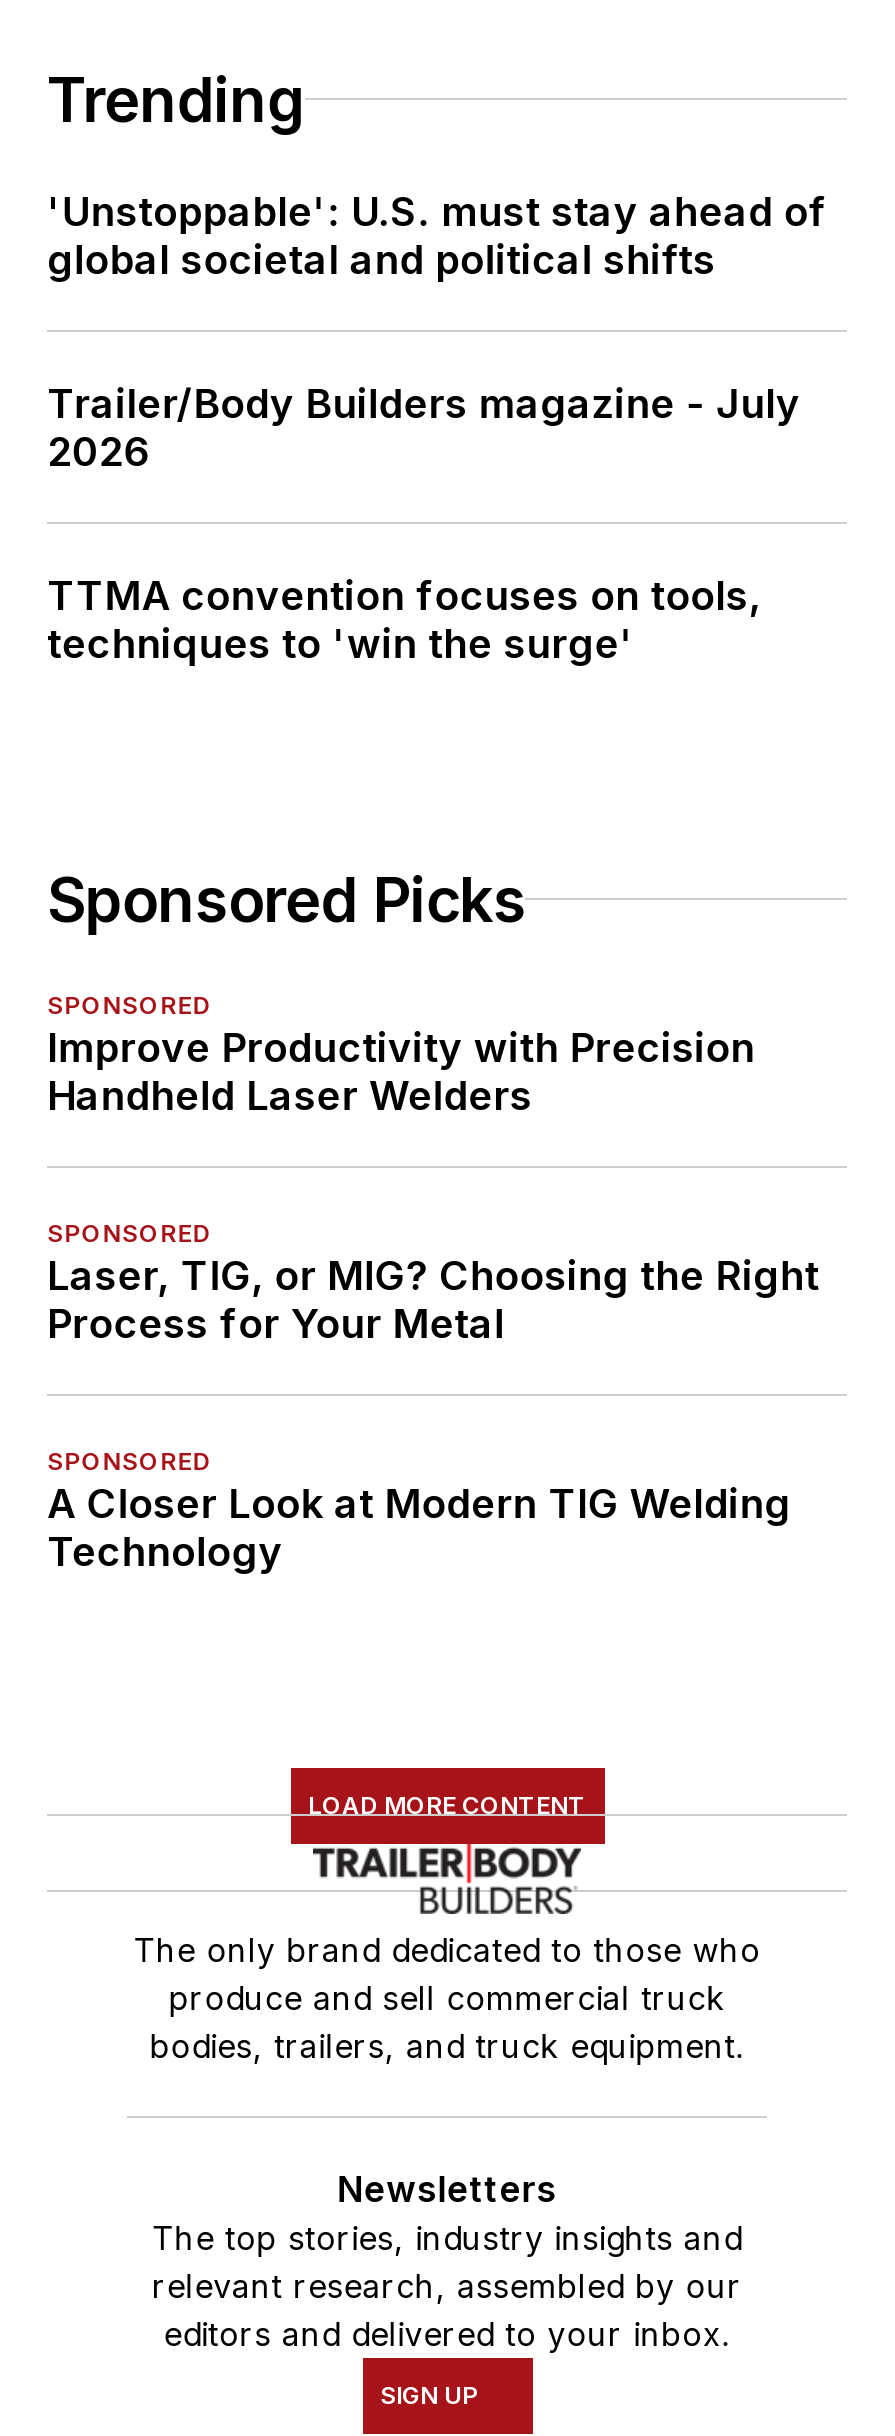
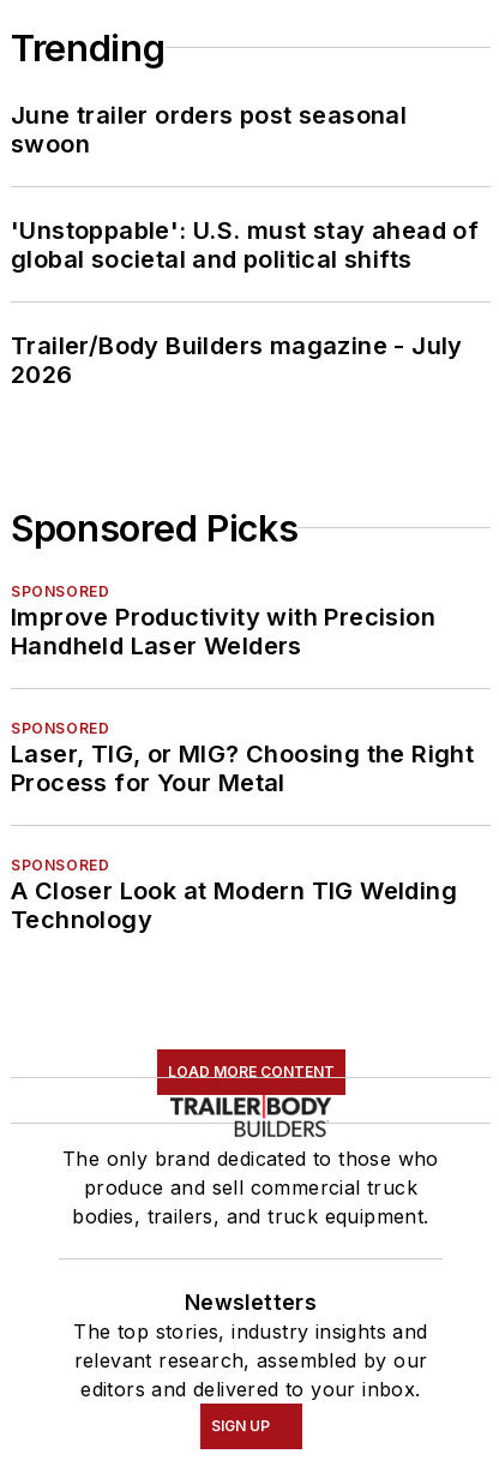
none -> [11,100,407,158] June trailer orders post seasonal | swoon
moved [47,187,827,475] -> [11,216,479,389]: 'Unstoppable': U.S. must stay ahead of | global societal and political shifts | Trailer/Body Builders magazine - July | 2026
[47,571,761,667] TTMA convention focuses on tools, | techniques to 'win the surge' -> none

